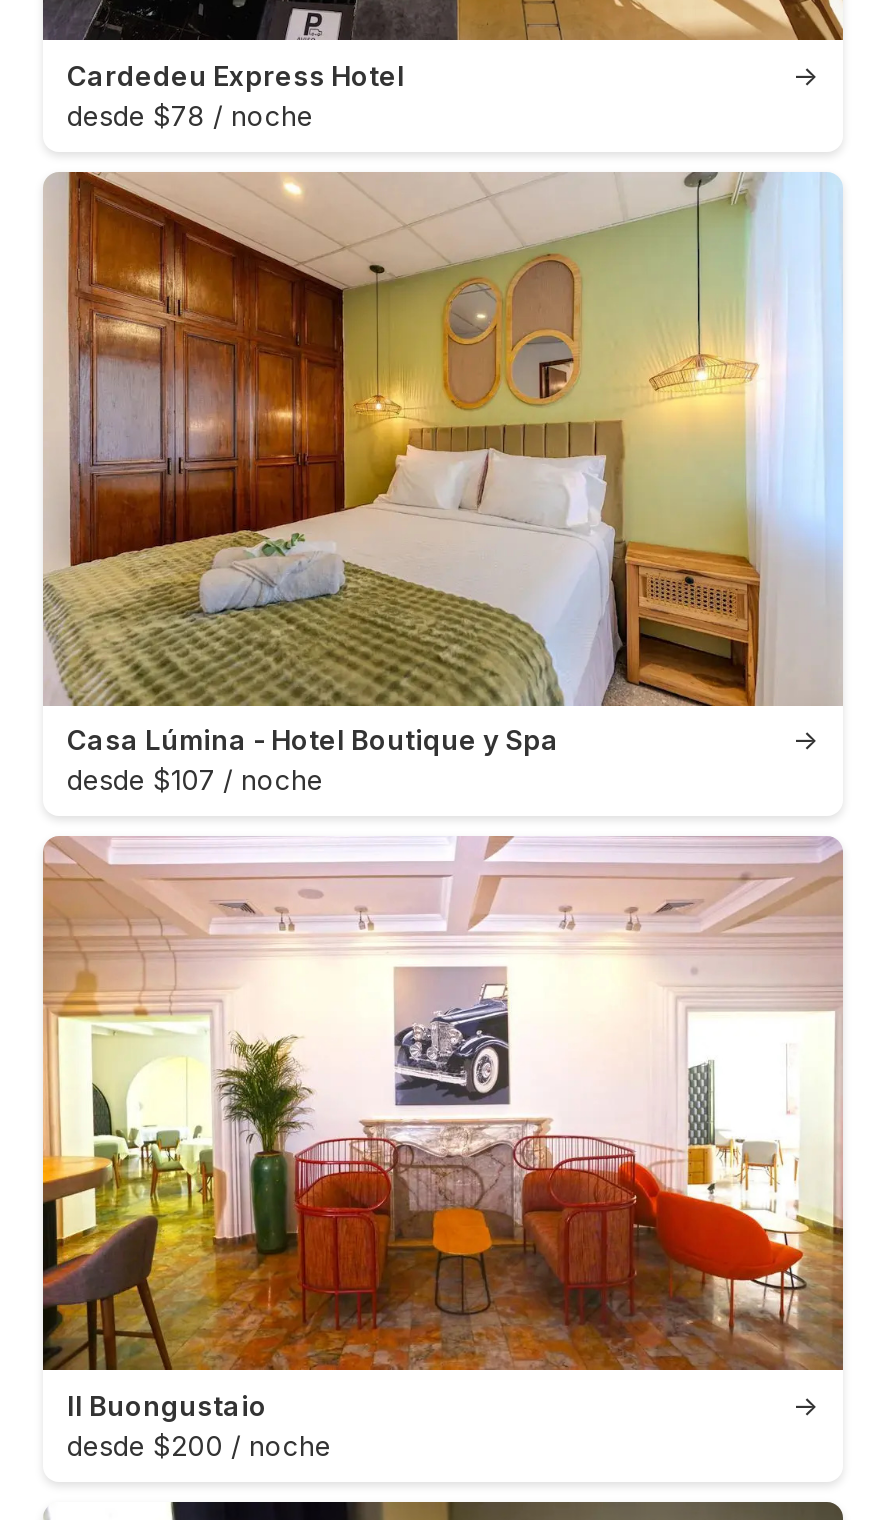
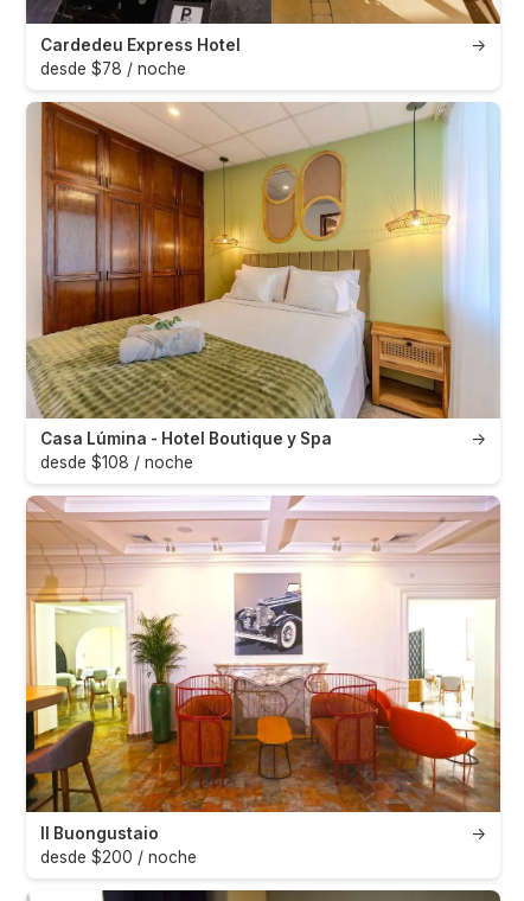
[67,764,323,796] desde $107 / noche -> [40,453,193,472] desde $108 / noche

